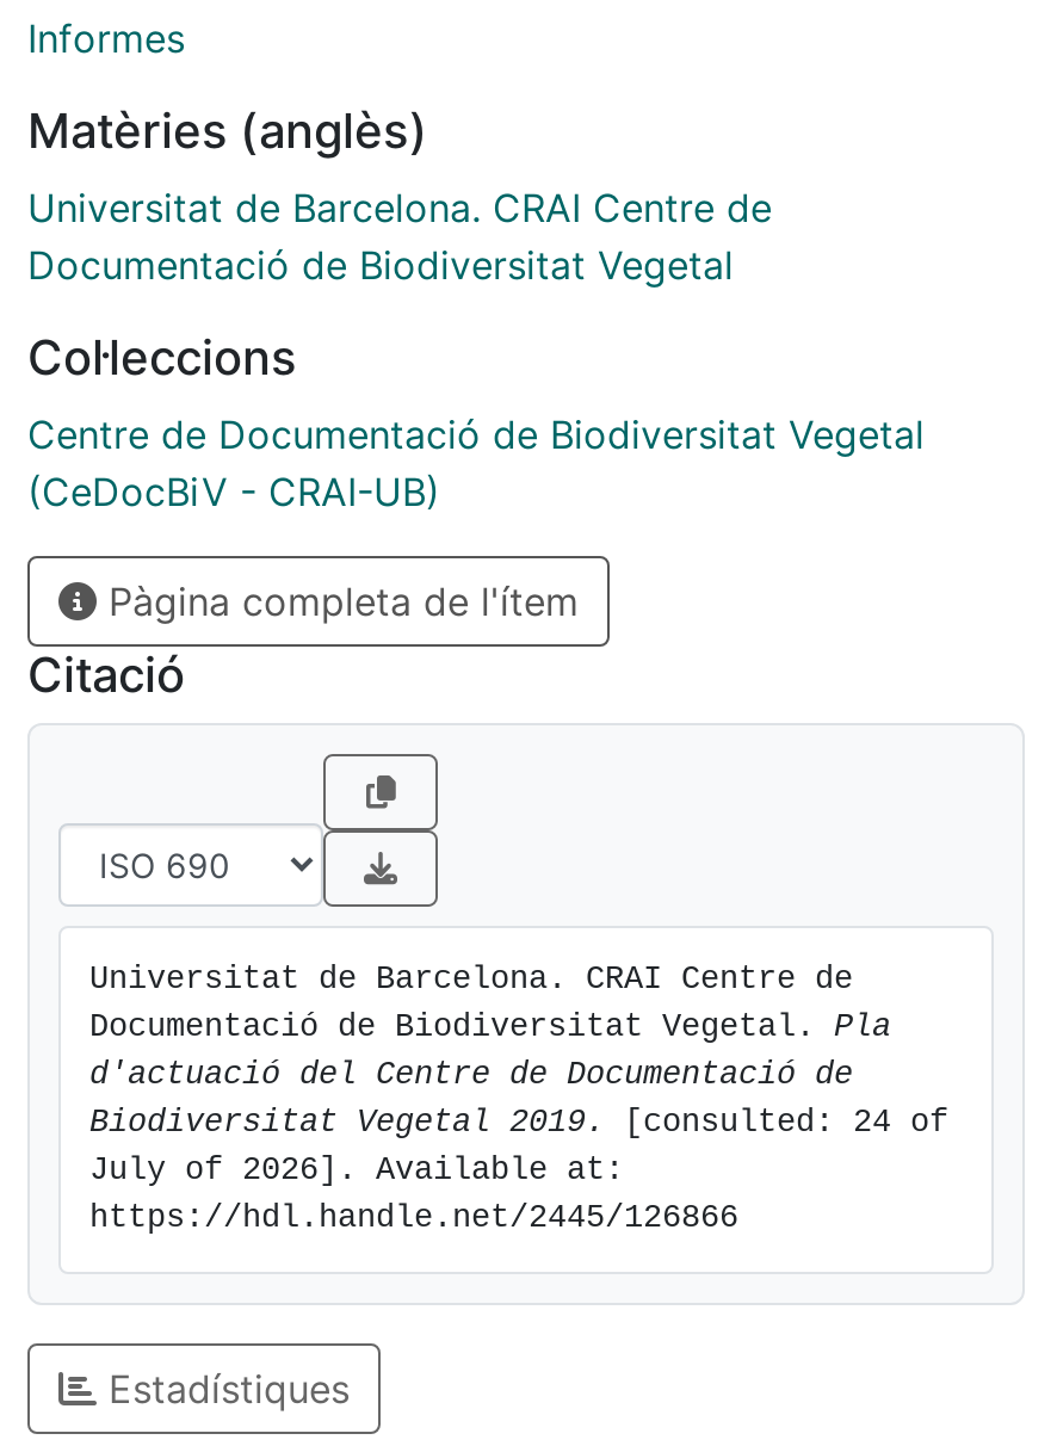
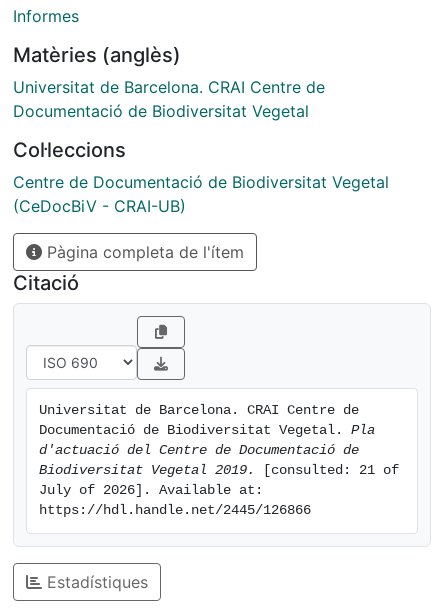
[89,1104,948,1140] Biodiversitat Vegetal 2019. [consulted: 24 of -> [39,463,399,478] Biodiversitat Vegetal 2019. [consulted: 21 of

